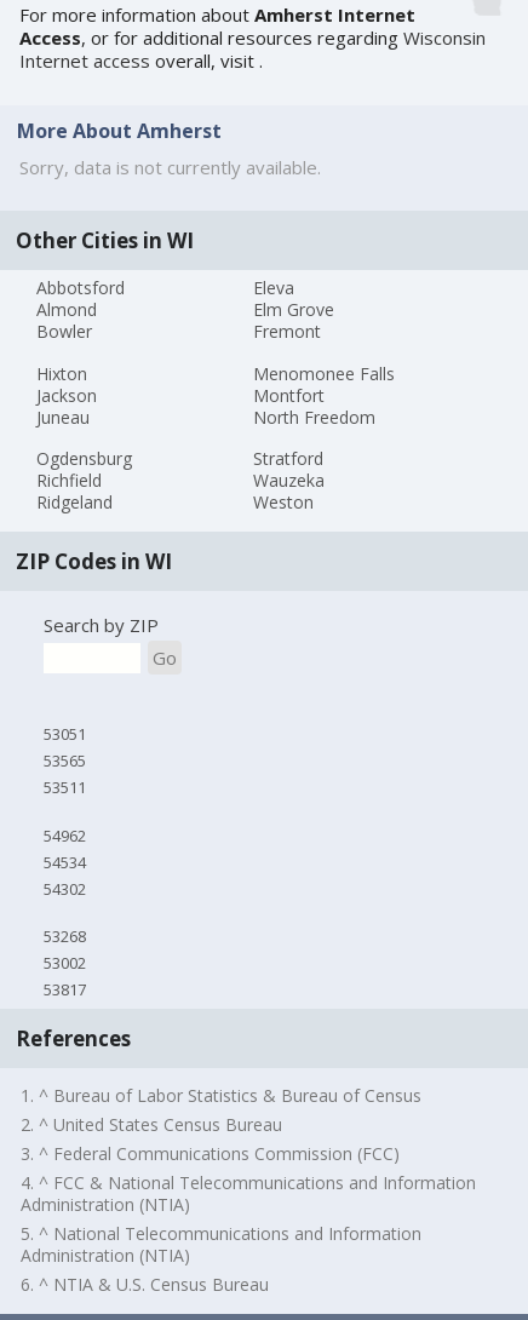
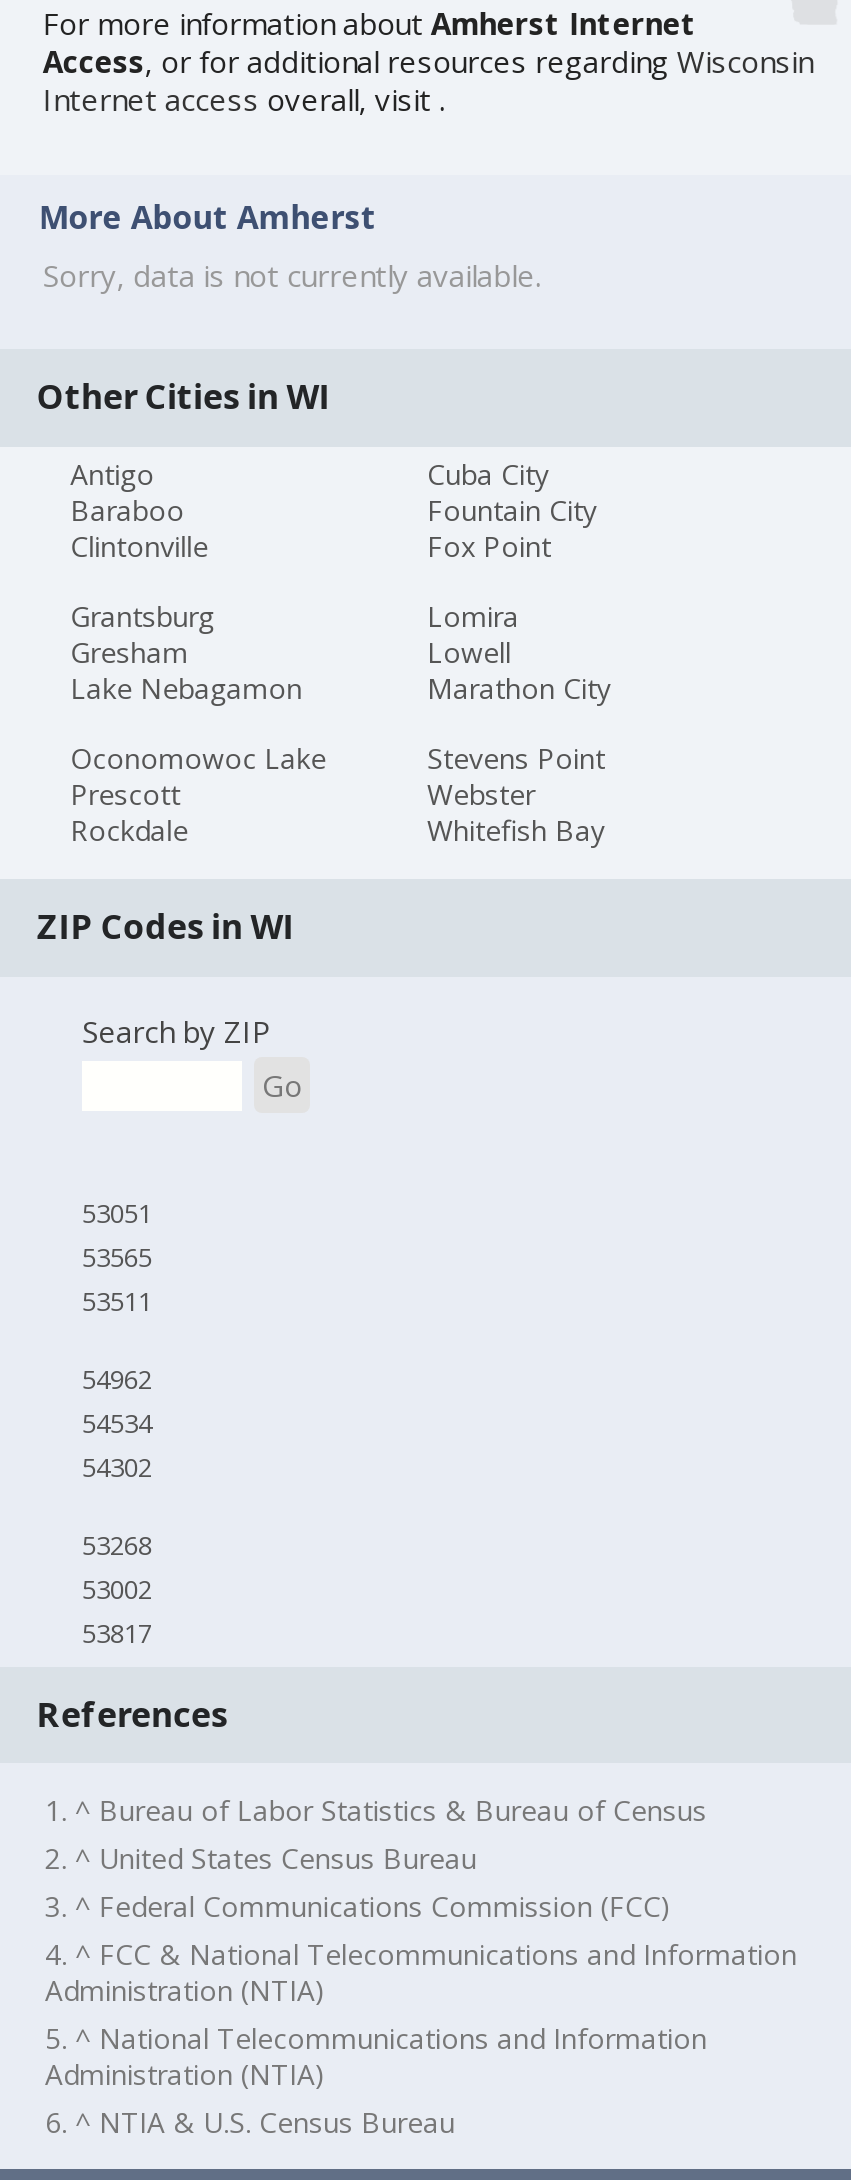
[36,276,125,343] Abbotsford | Almond | Bowler -> [70,456,208,566] Antigo | Baraboo | Clintonville
[252,276,334,343] Eleva | Elm Grove | Fremont -> [427,456,597,566] Cuba City | Fountain City | Fox Point
[36,362,97,428] Hixton | Jackson | Juneau -> [70,597,302,707] Grantsburg | Gresham | Lake Nebagamon
[252,362,394,428] Menomonee Falls | Montfort | North Freedom -> [427,597,611,707] Lomira | Lowell | Marathon City
[36,447,132,514] Ogdensburg | Richfield | Ridgeland -> [70,739,326,849] Oconomowoc Lake | Prescott | Rockdale
[252,447,324,514] Stratford | Wauzeka | Weston -> [427,739,605,849] Stevens Point | Webster | Whitefish Bay

